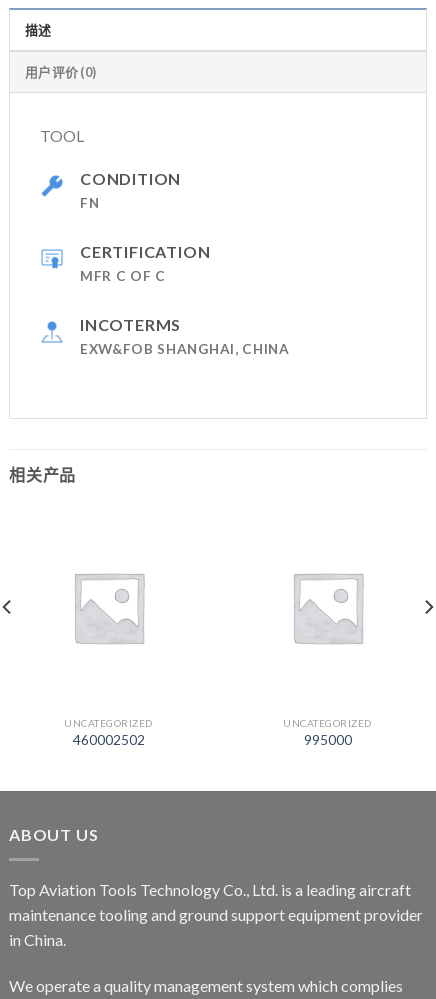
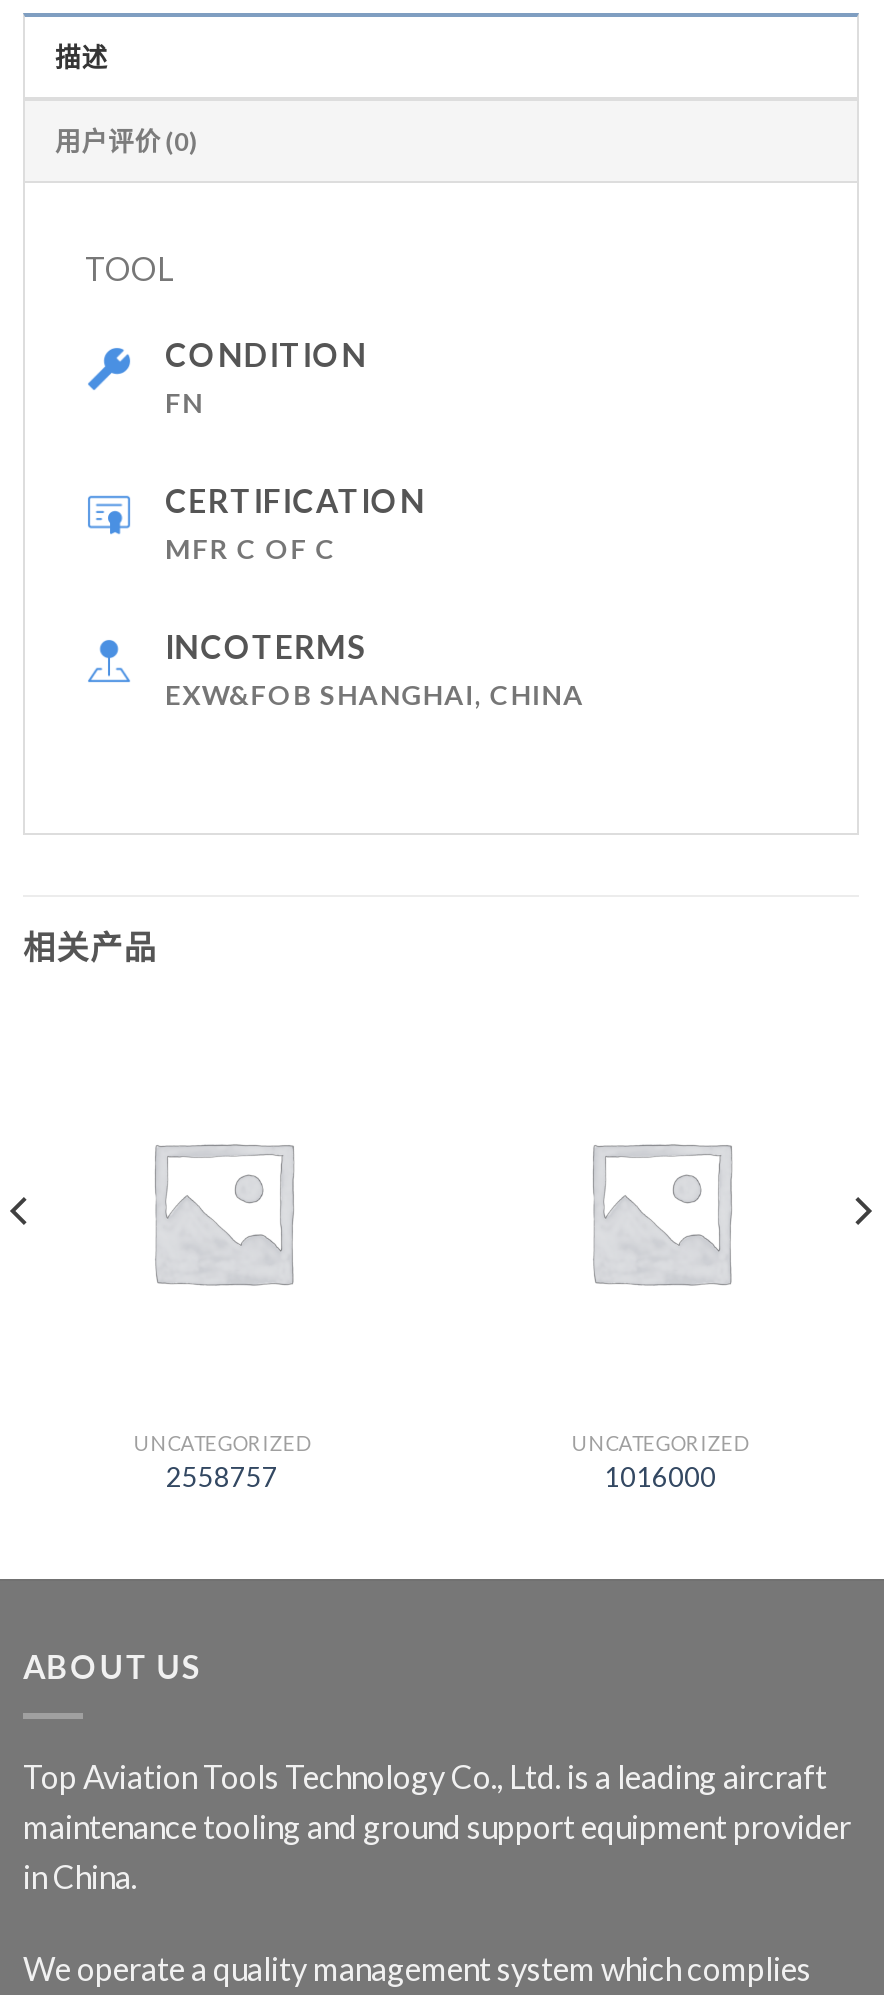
[72,732,144,748] 460002502 -> [166,1462,278,1494] 2558757
[303,732,351,748] 995000 -> [604,1462,716,1494] 1016000

